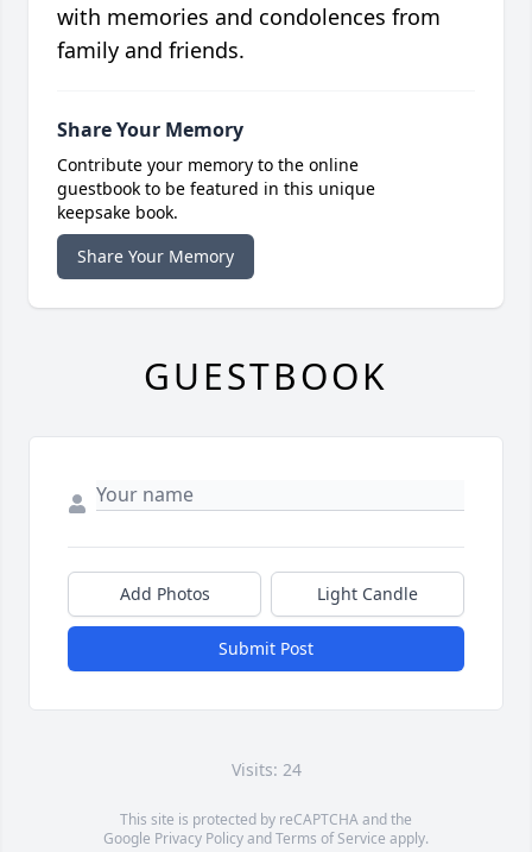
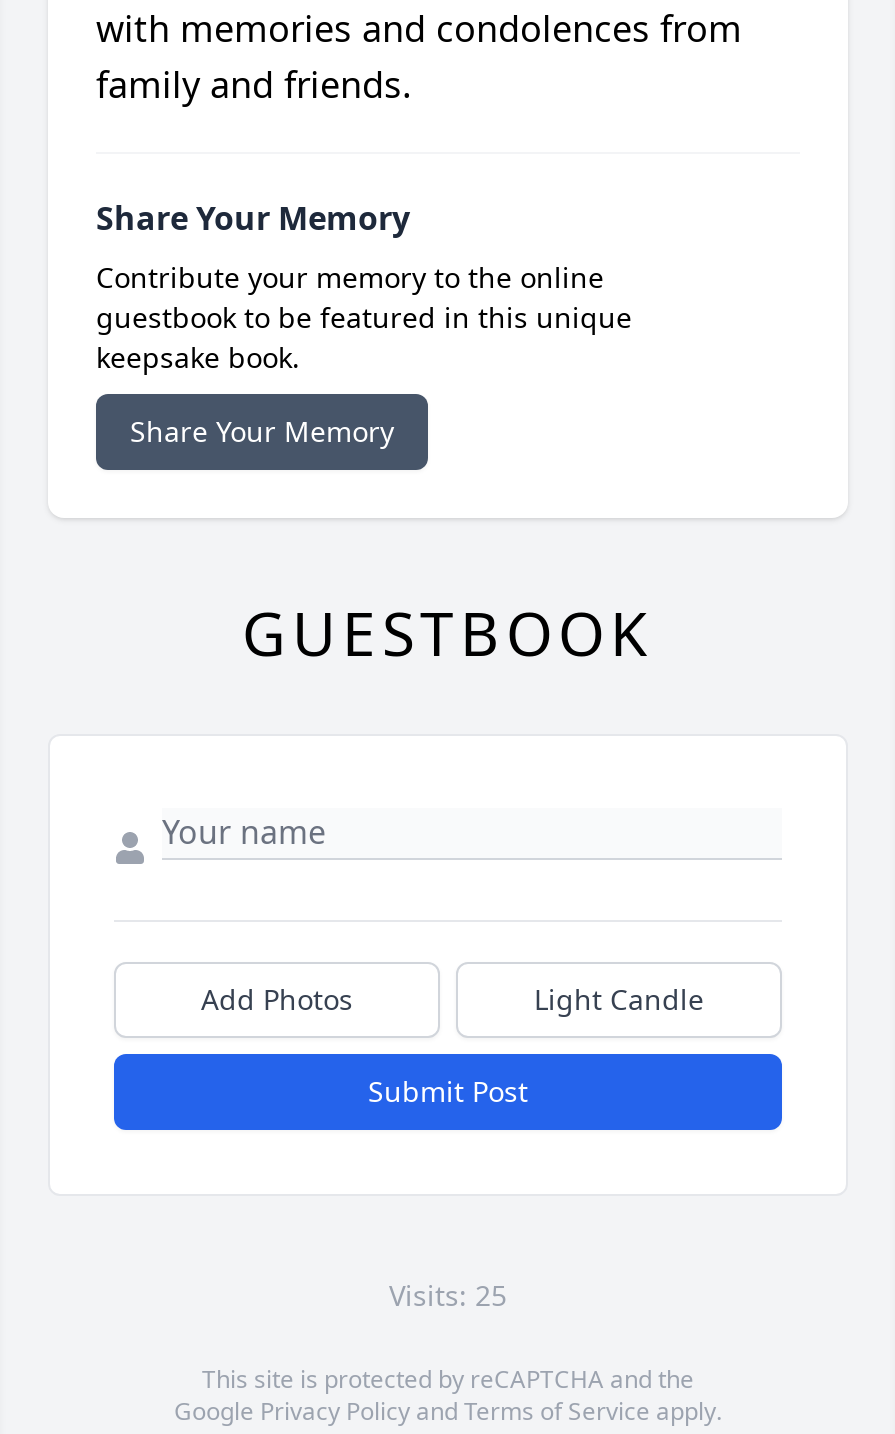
[231,758,301,781] Visits: 24 -> [389,1276,507,1314] Visits: 25

